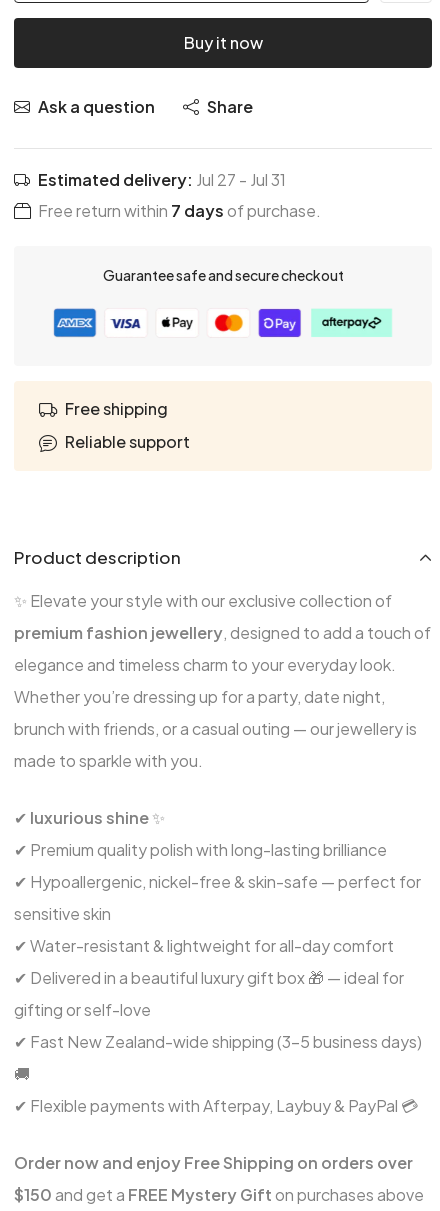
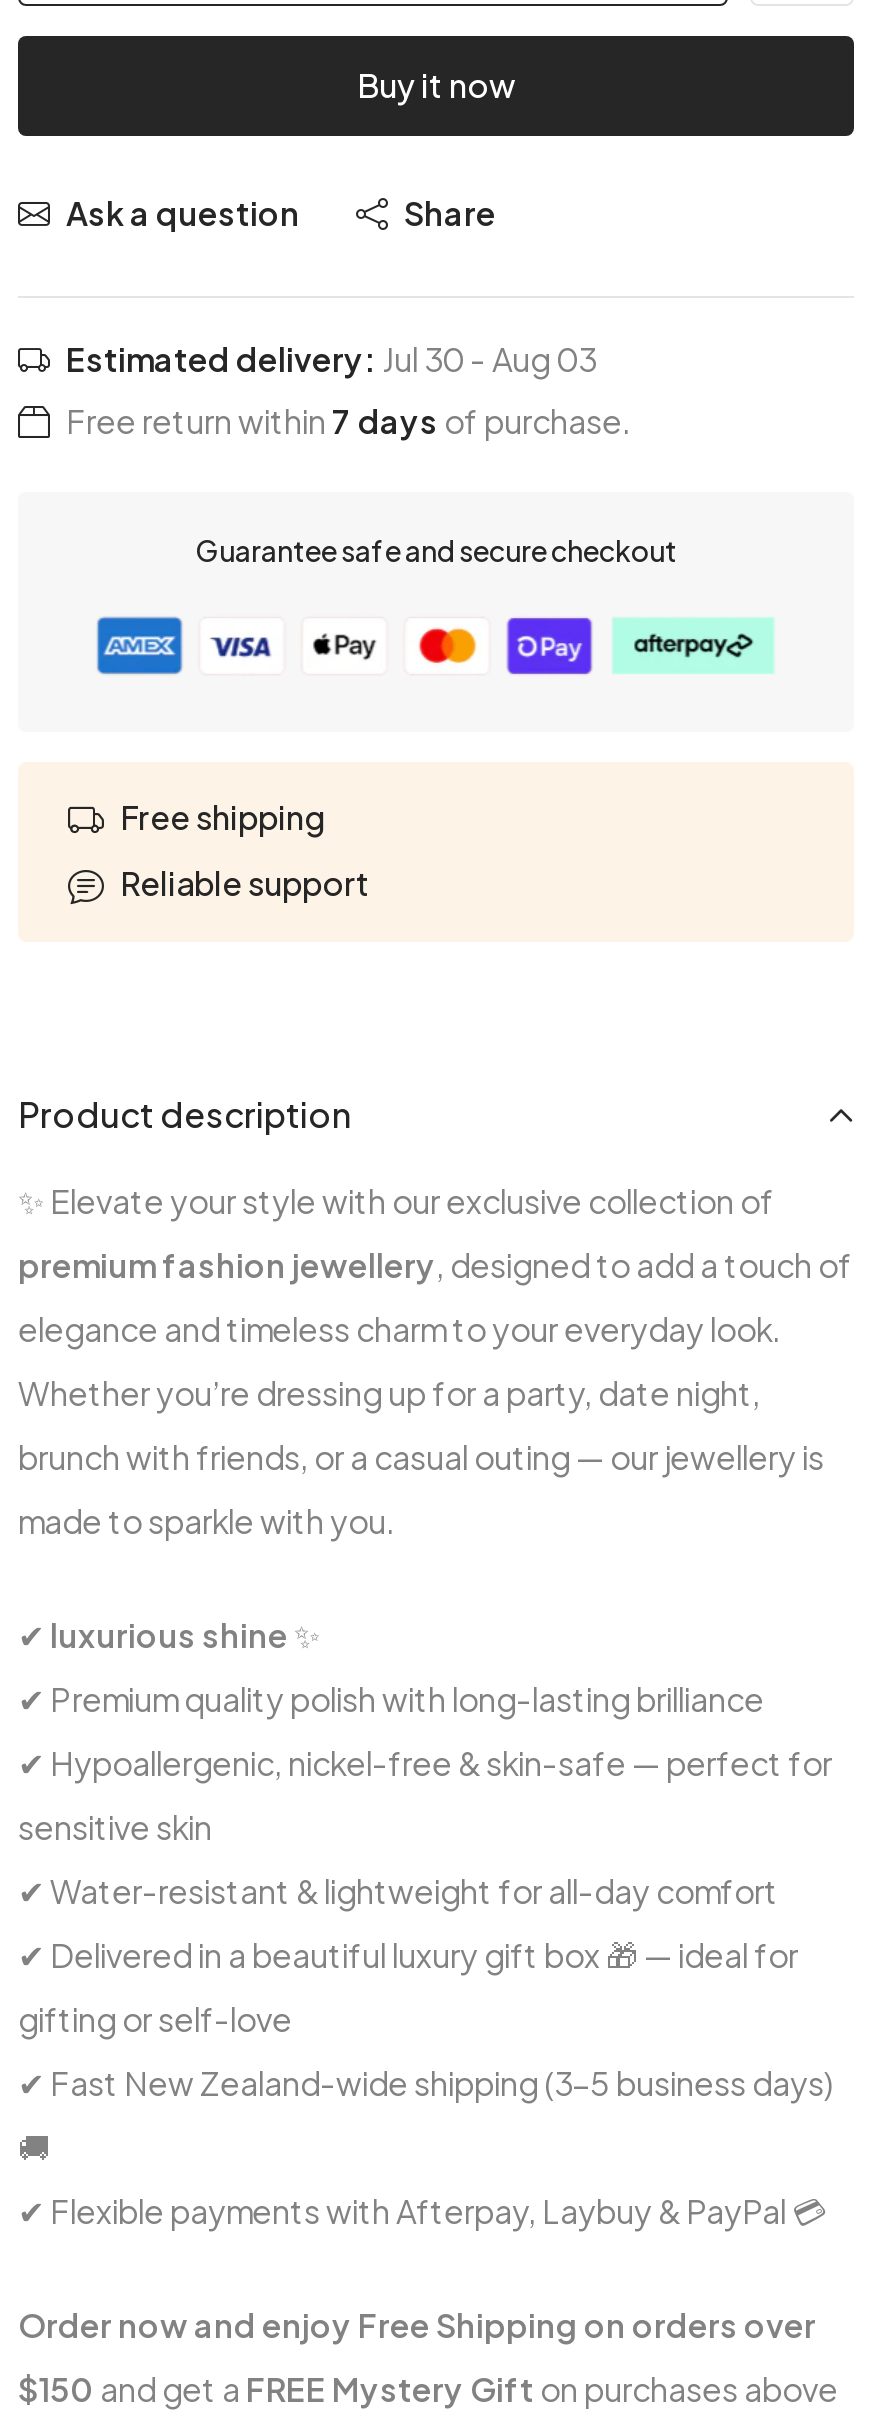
[38,169,286,190] Estimated delivery: Jul 27 - Jul 31 -> [66,338,596,380] Estimated delivery: Jul 30 - Aug 03

